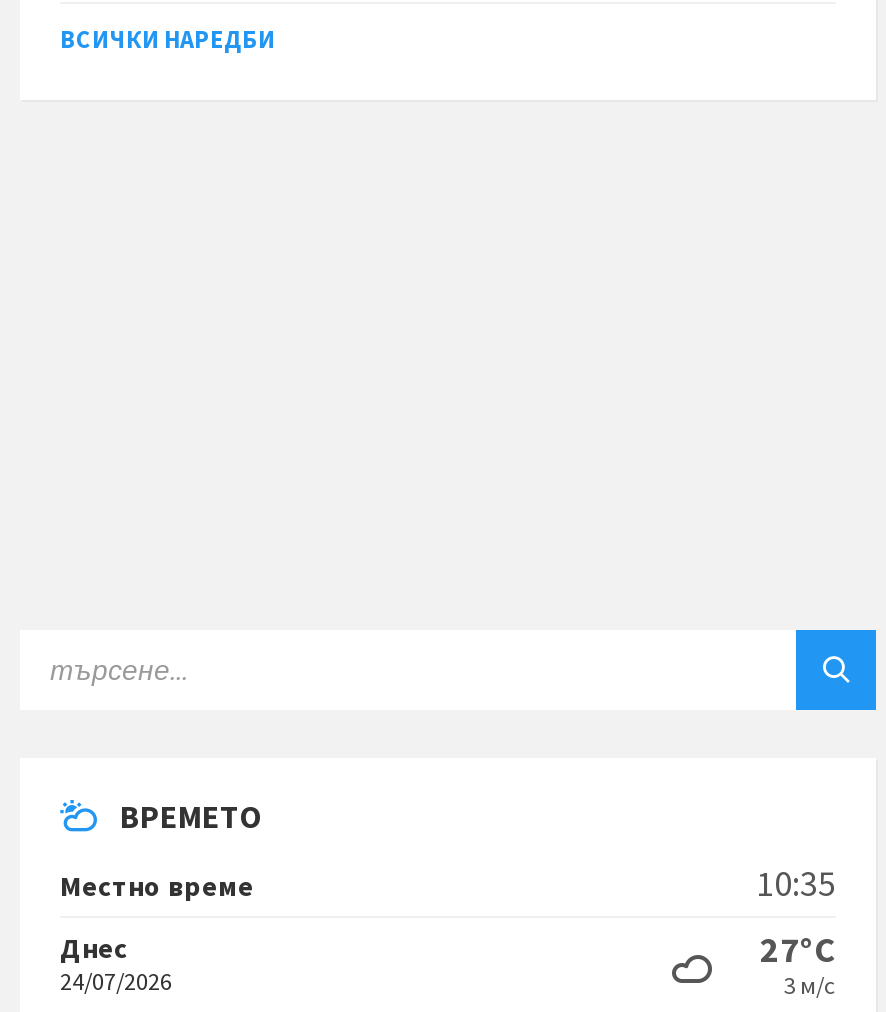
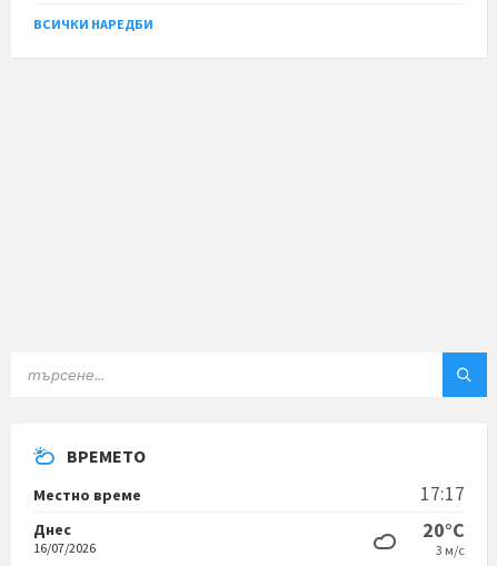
[756,860,836,906] 10:35 -> [420,480,465,506] 17:17
[760,926,836,972] 27°C -> [423,517,465,543] 20°C
[60,966,172,996] 24/07/2026 -> [33,539,96,556] 16/07/2026

